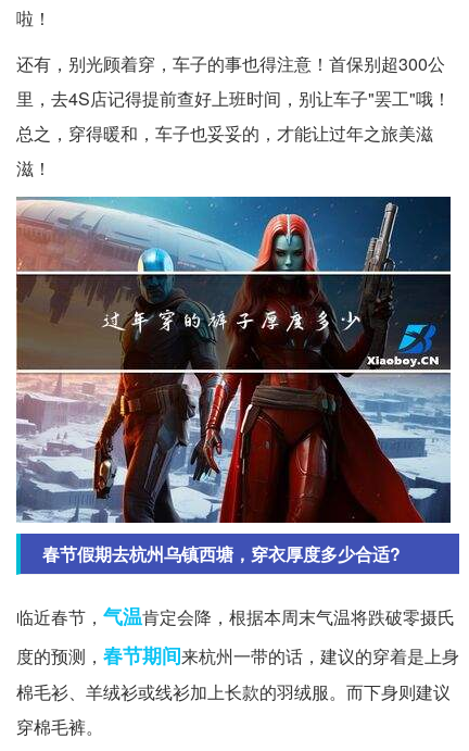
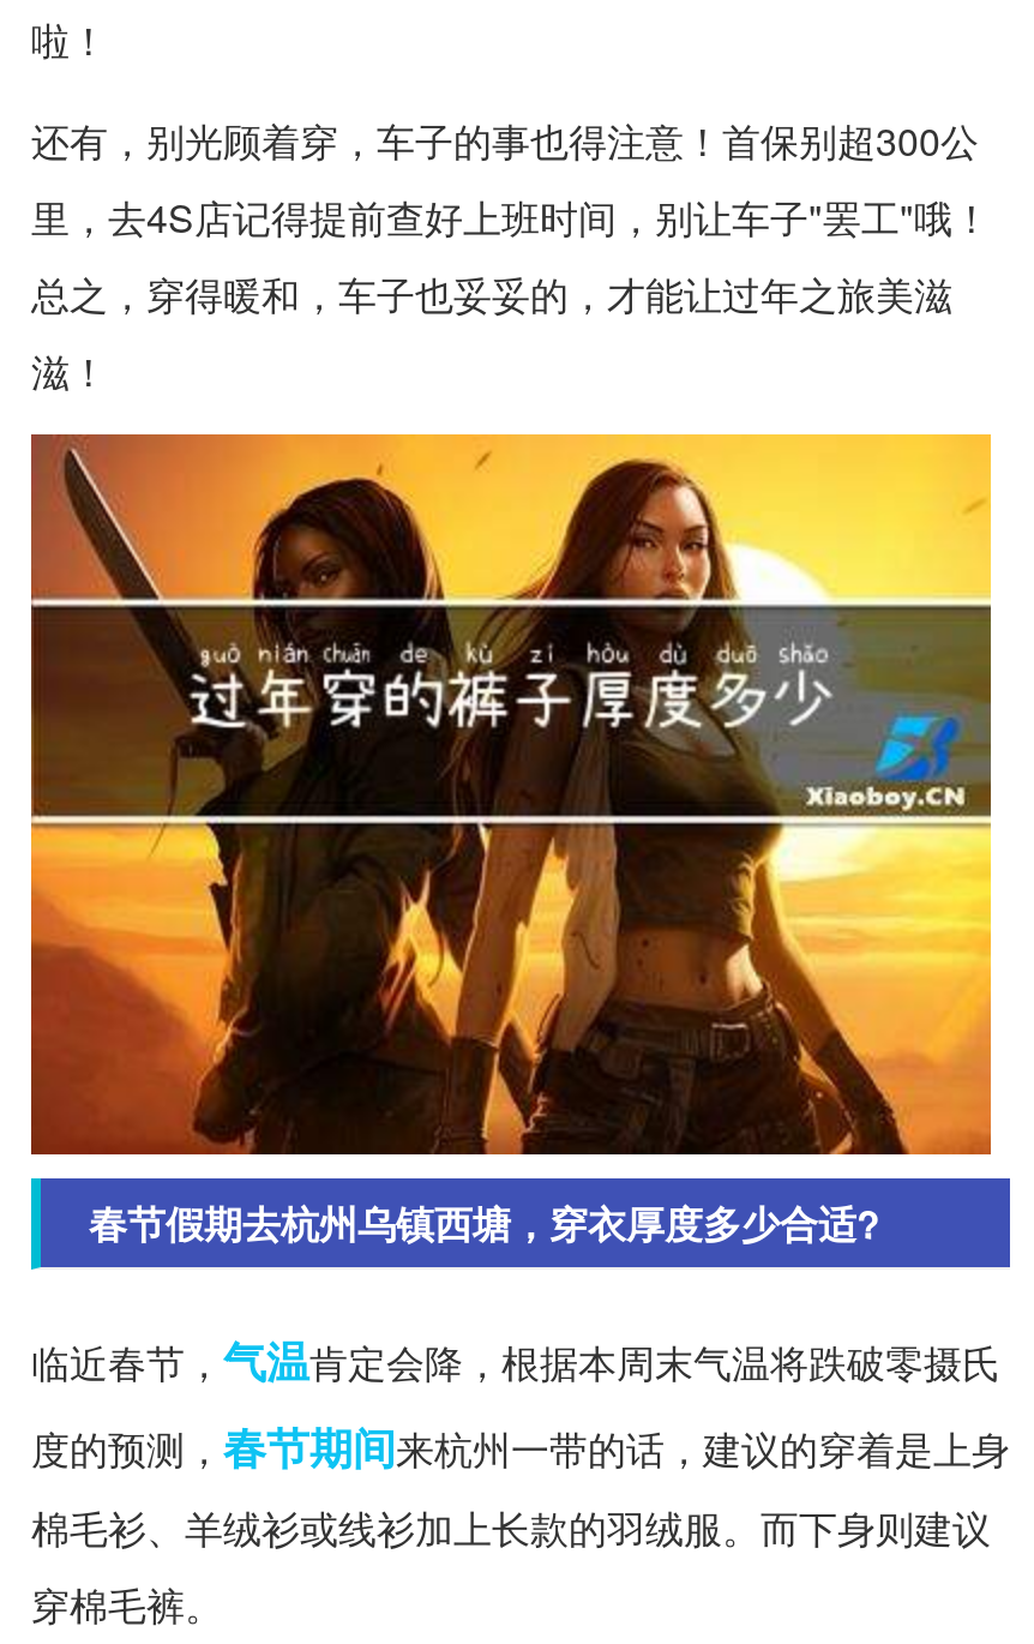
[15,196,452,524] [image] -> [29,432,993,1157] [image]

